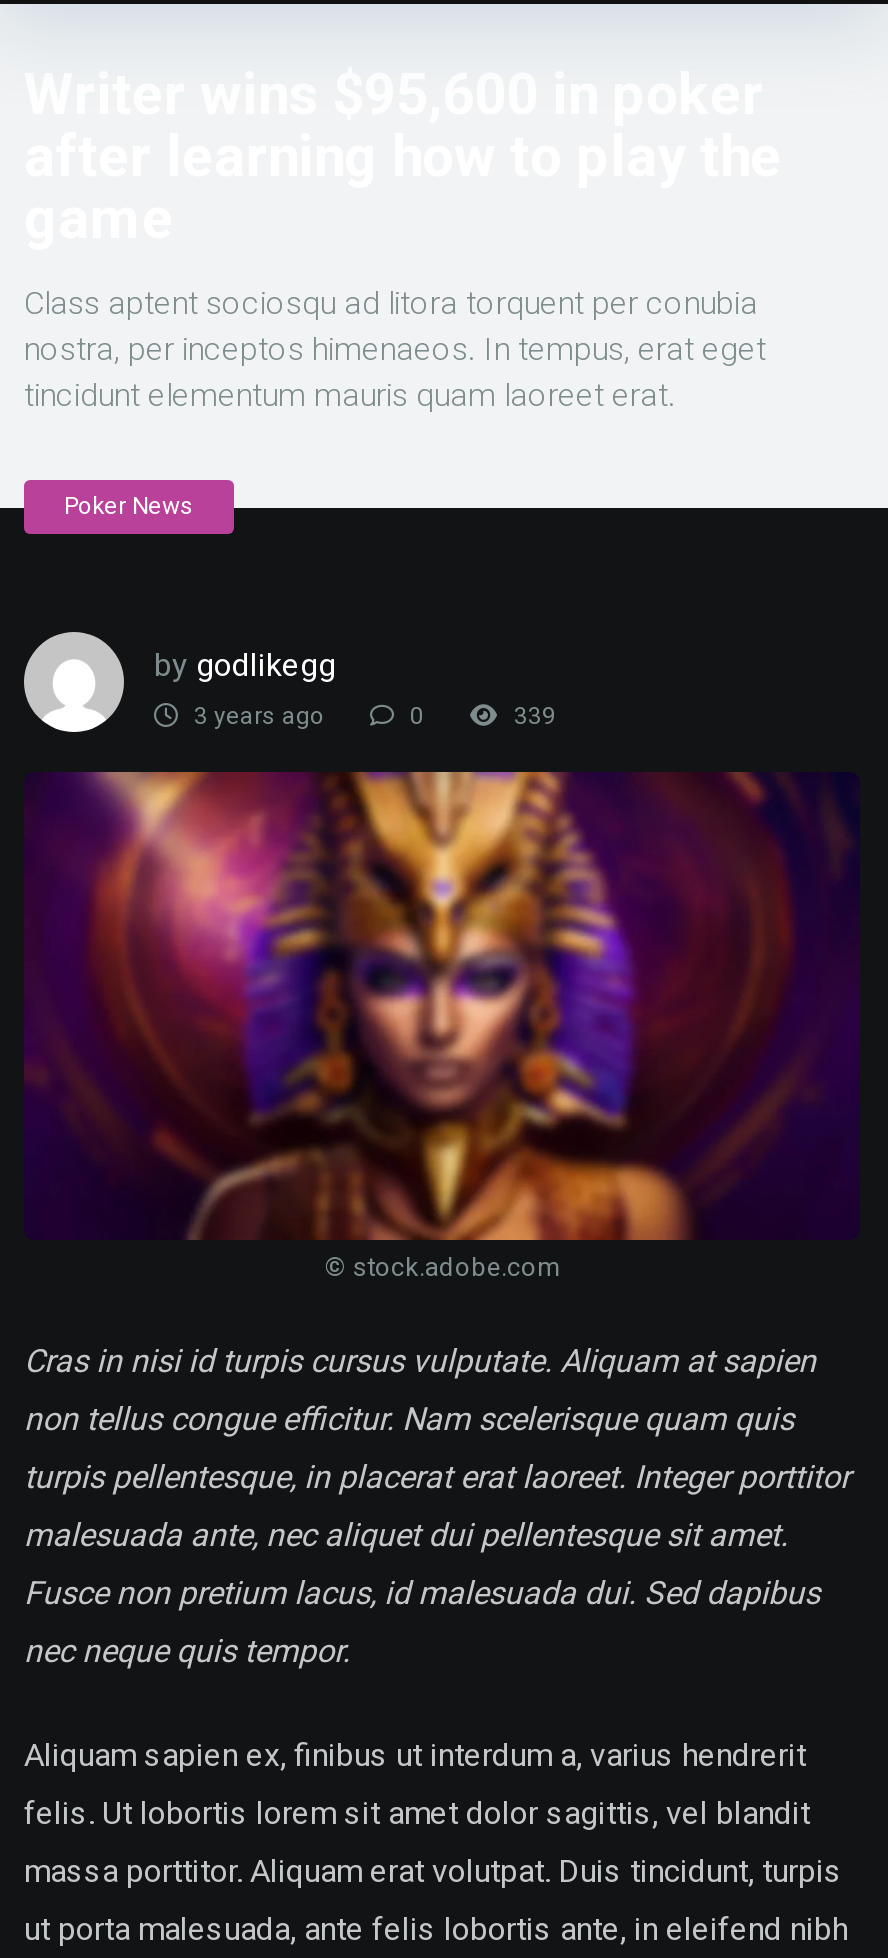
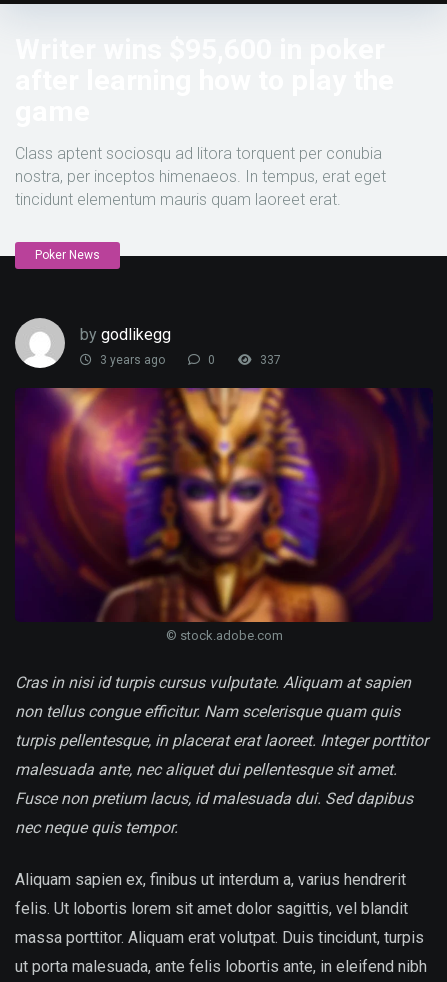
[508,702,556,730] 339 -> [257,353,281,367] 337

